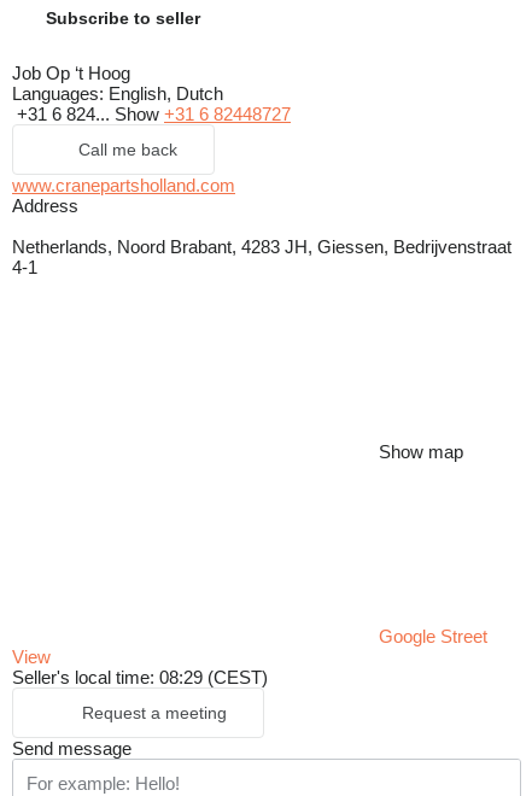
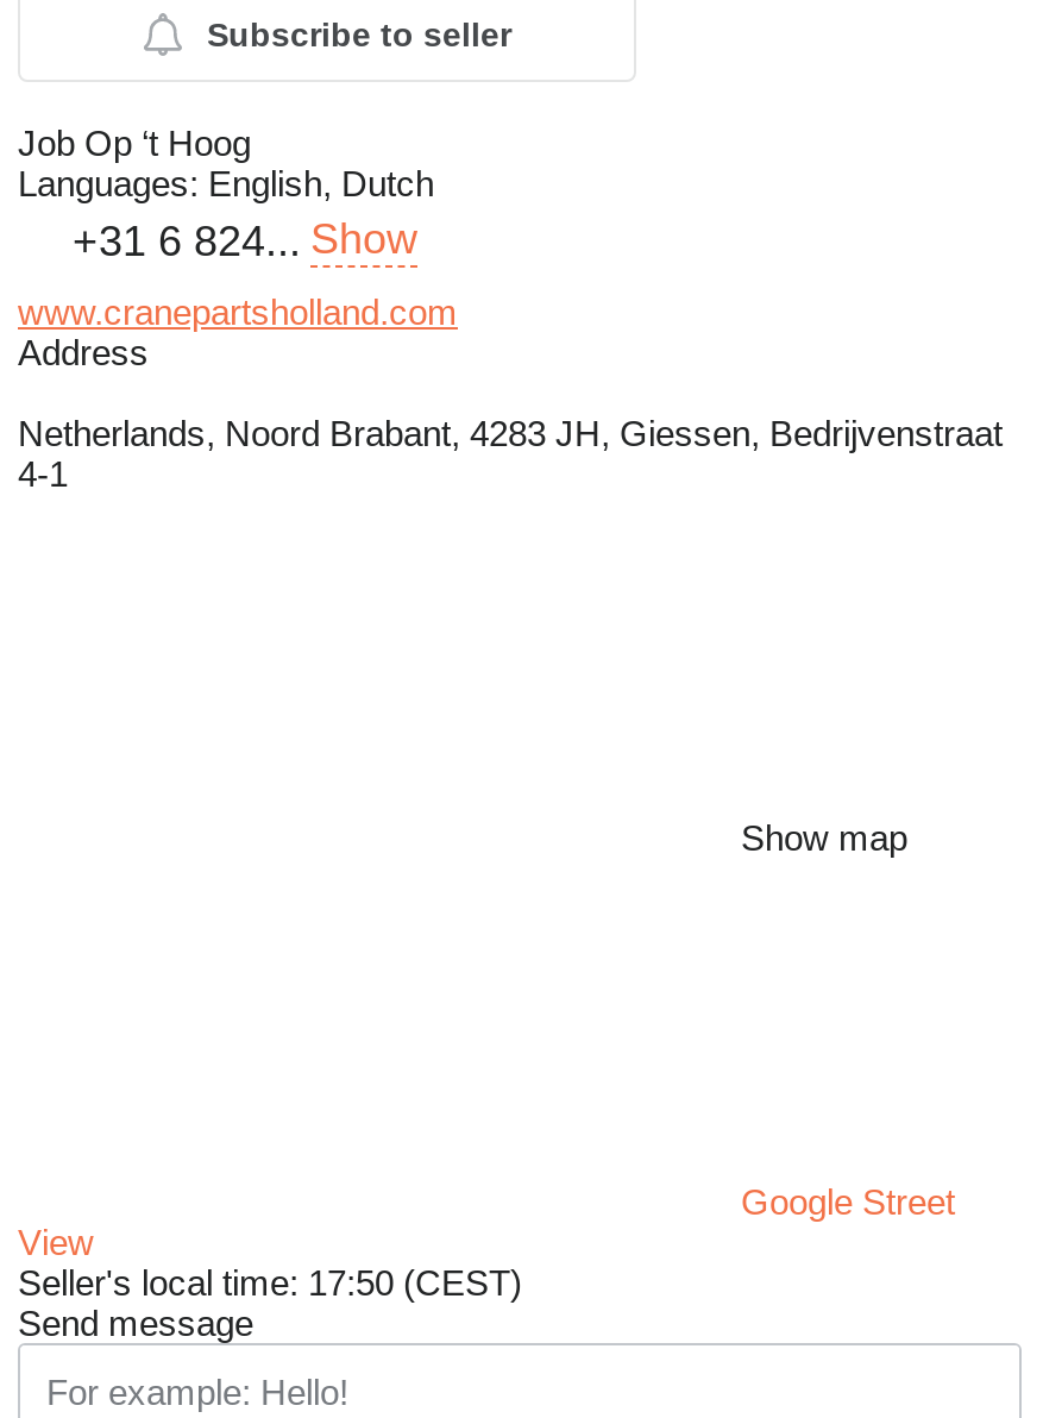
[17,104,291,159] +31 6 824... Show +31 6 82448727 | Call me back -> [73,216,417,266] +31 6 824... Show
[12,667,268,723] Seller's local time: 08:29 (CEST) | Request a meeting -> [18,1263,522,1303] Seller's local time: 17:50 (CEST)

